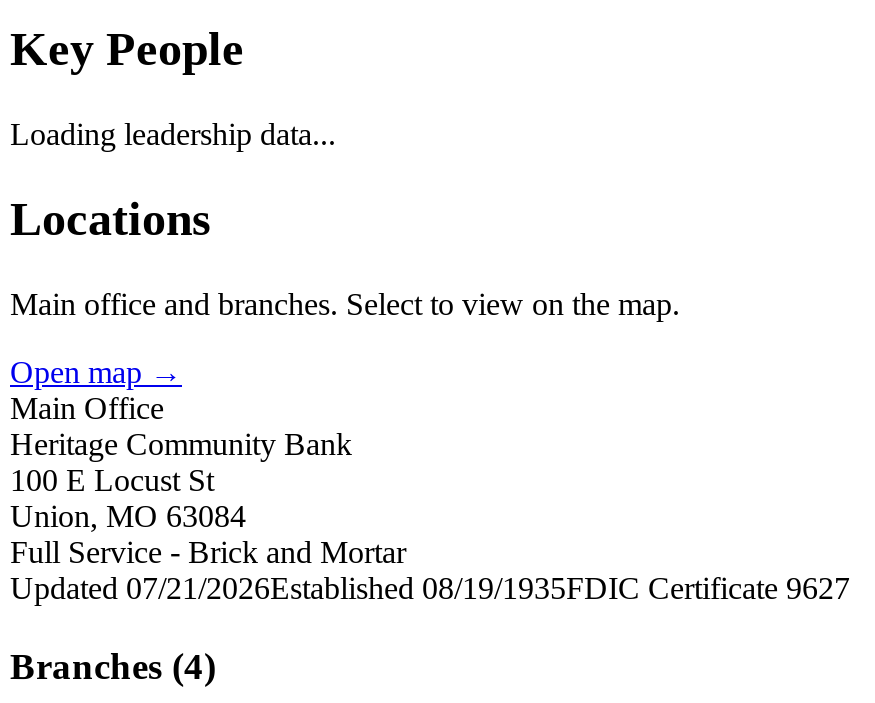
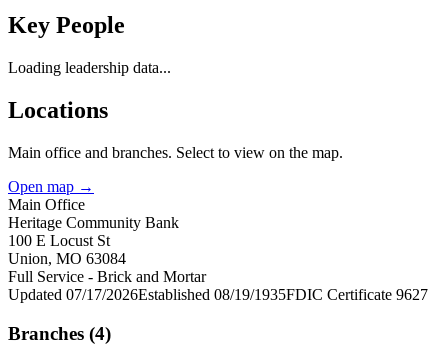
[10,571,850,605] Updated 07/21/2026Established 08/19/1935FDIC Certificate 9627 -> [8,286,428,303] Updated 07/17/2026Established 08/19/1935FDIC Certificate 9627

